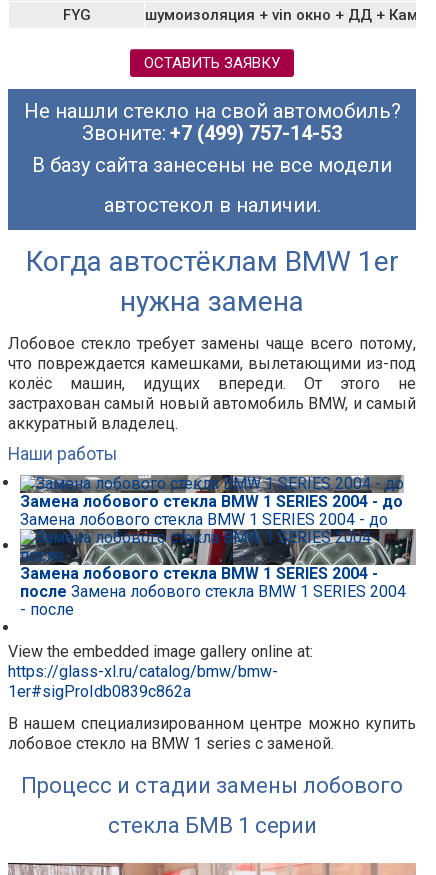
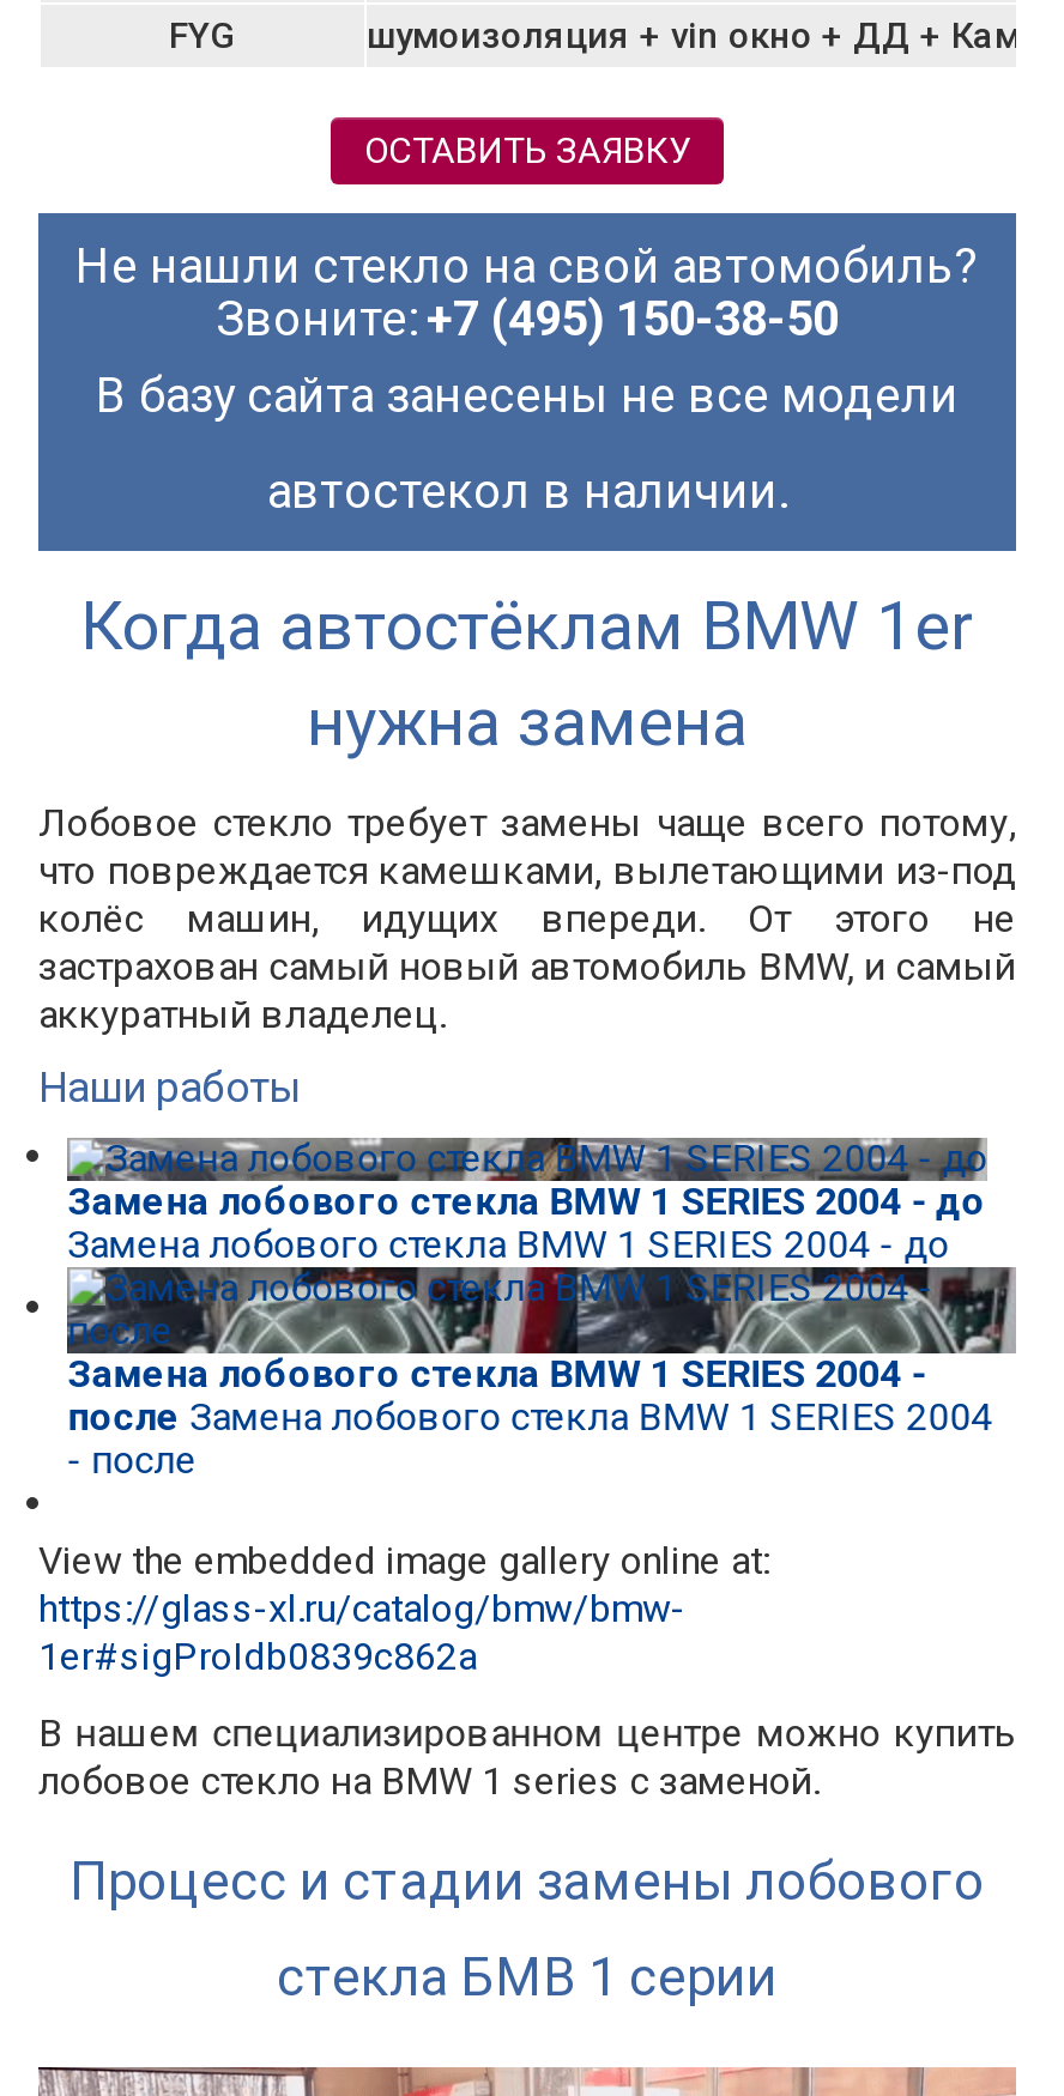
[82,121,342,145] Звоните: +7 (499) 757-14-53 -> [216,290,839,347] Звоните: +7 (495) 150-38-50

